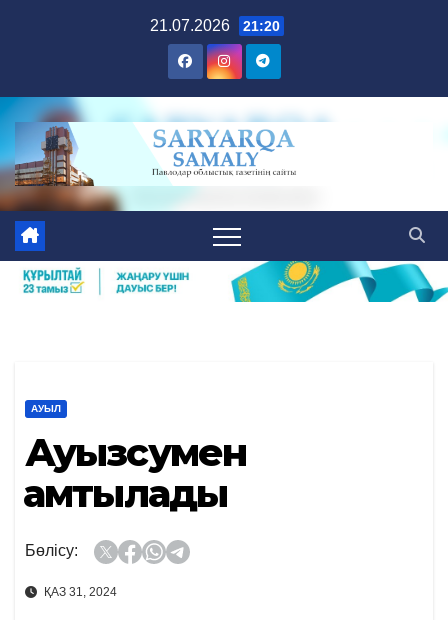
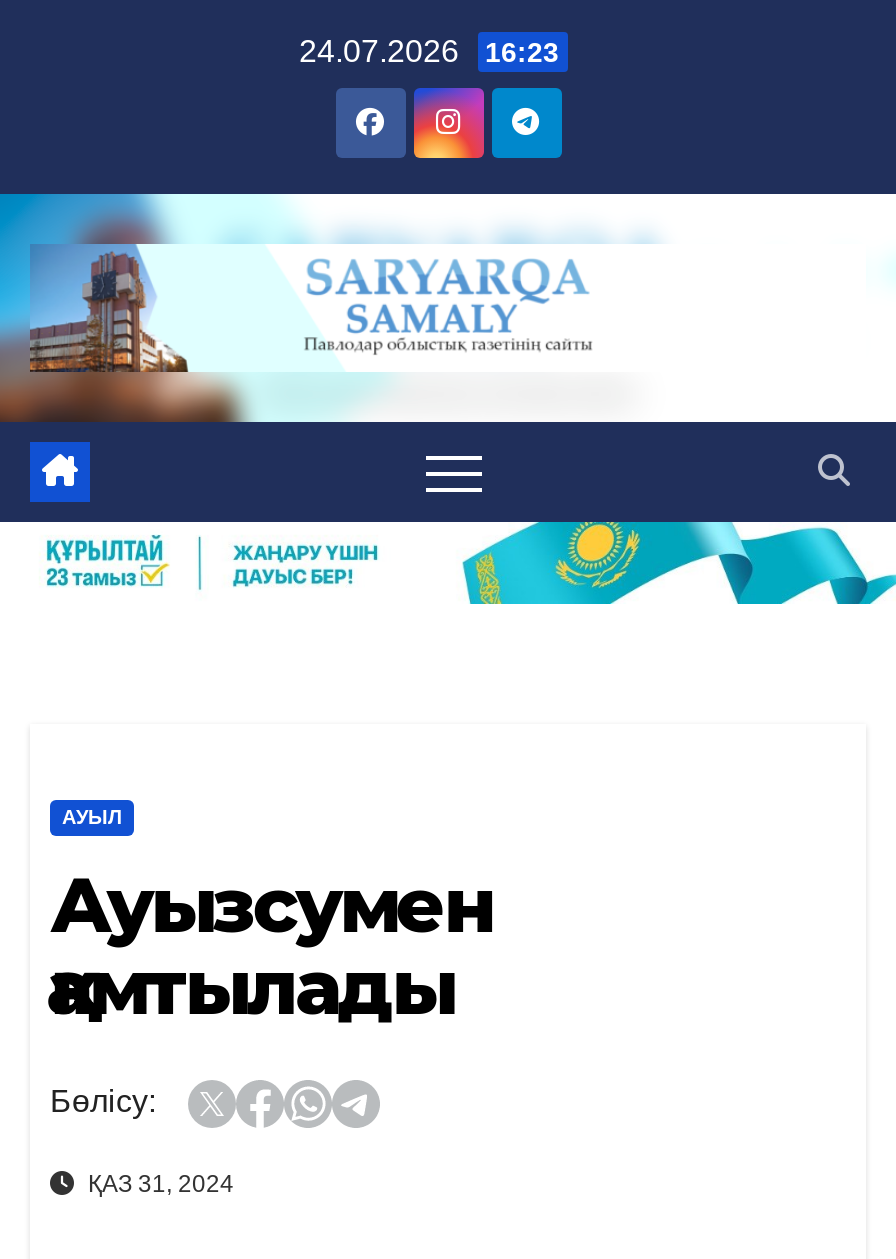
[149,17,279,34] 21.07.2026 21:20 -> [299,34,559,68] 24.07.2026 16:23

